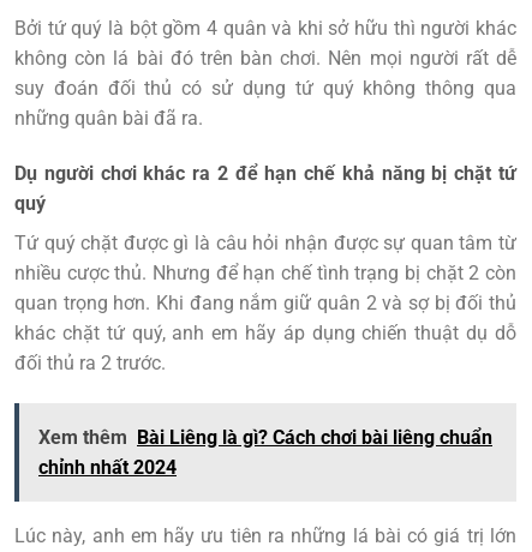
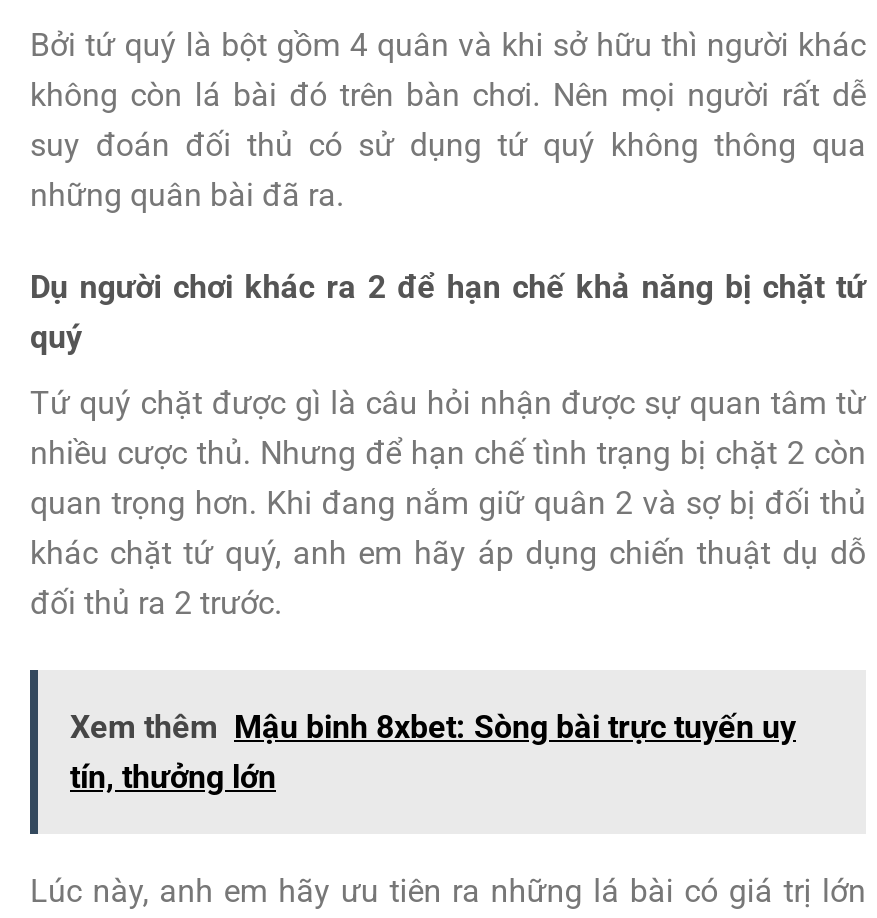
[38,426,492,479] Xem thêm Bài Liêng là gì? Cách chơi bài liêng chuẩn | chỉnh nhất 2024 -> [70,708,796,796] Xem thêm Mậu binh 8xbet: Sòng bài trực tuyến uy | tín, thưởng lớn

